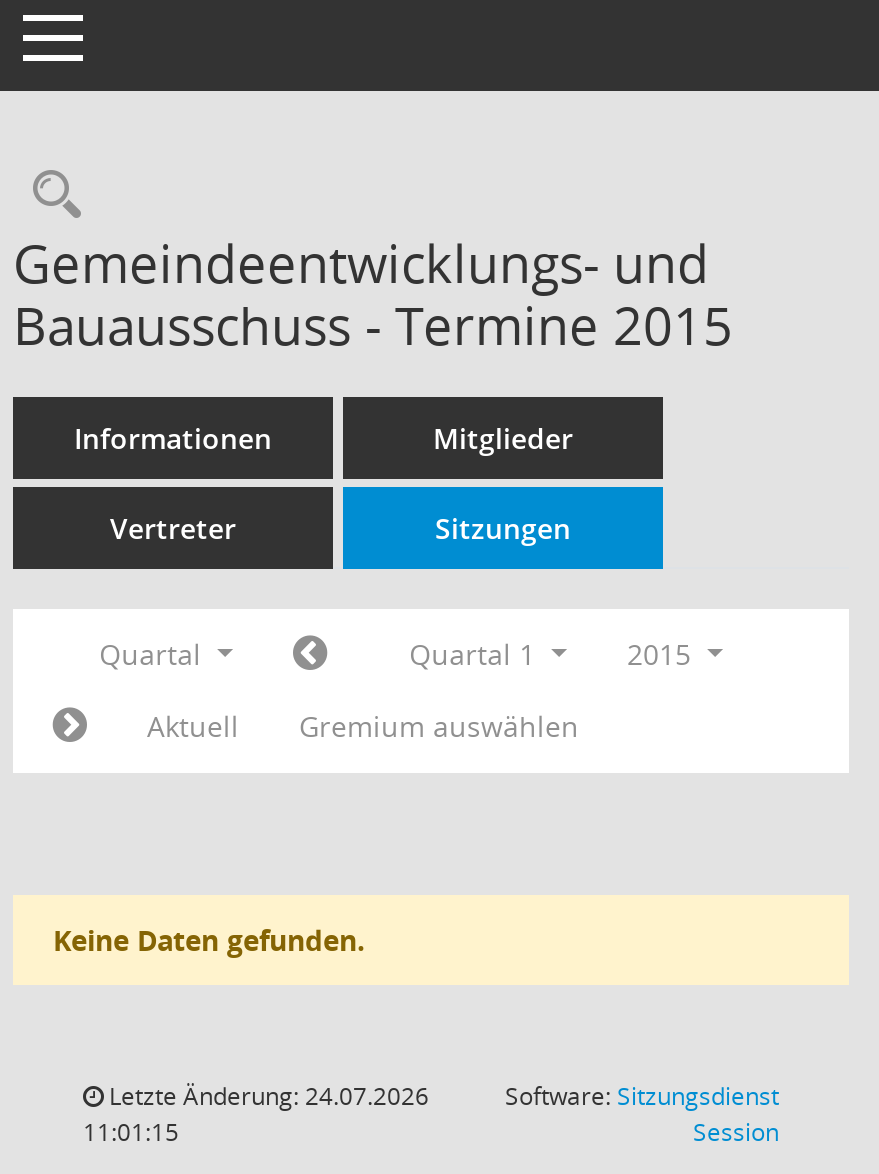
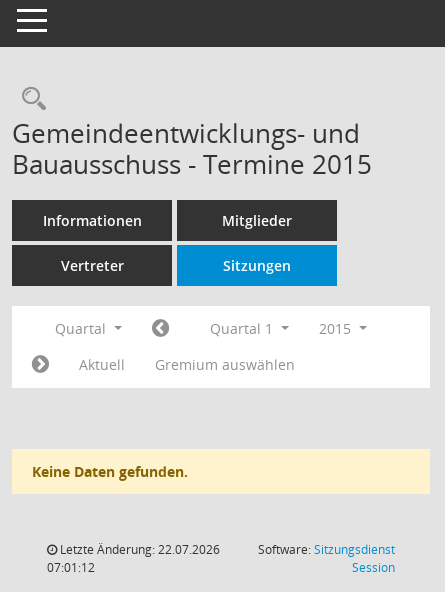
[103,1079,429,1113] Letzte Änderung: 24.07.2026 -> [57,541,220,558] Letzte Änderung: 22.07.2026
[83,1115,179,1149] 11:01:15 -> [47,559,95,576] 07:01:12

